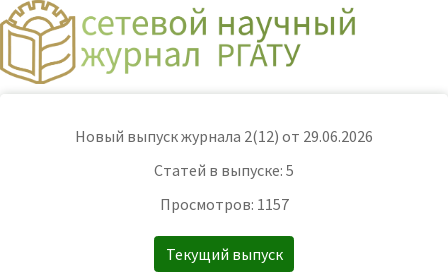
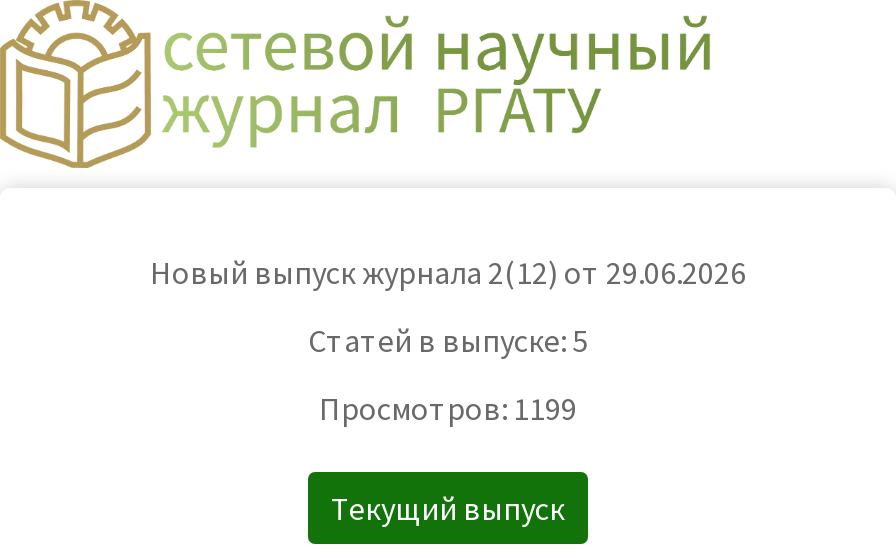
[159,194,288,214] Просмотров: 1157 -> [319,388,577,428] Просмотров: 1199

